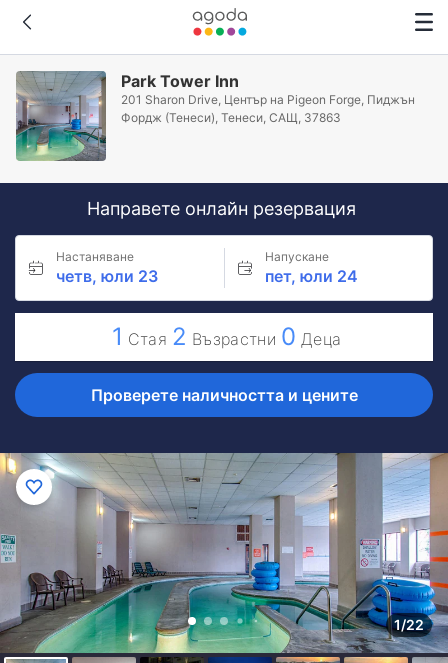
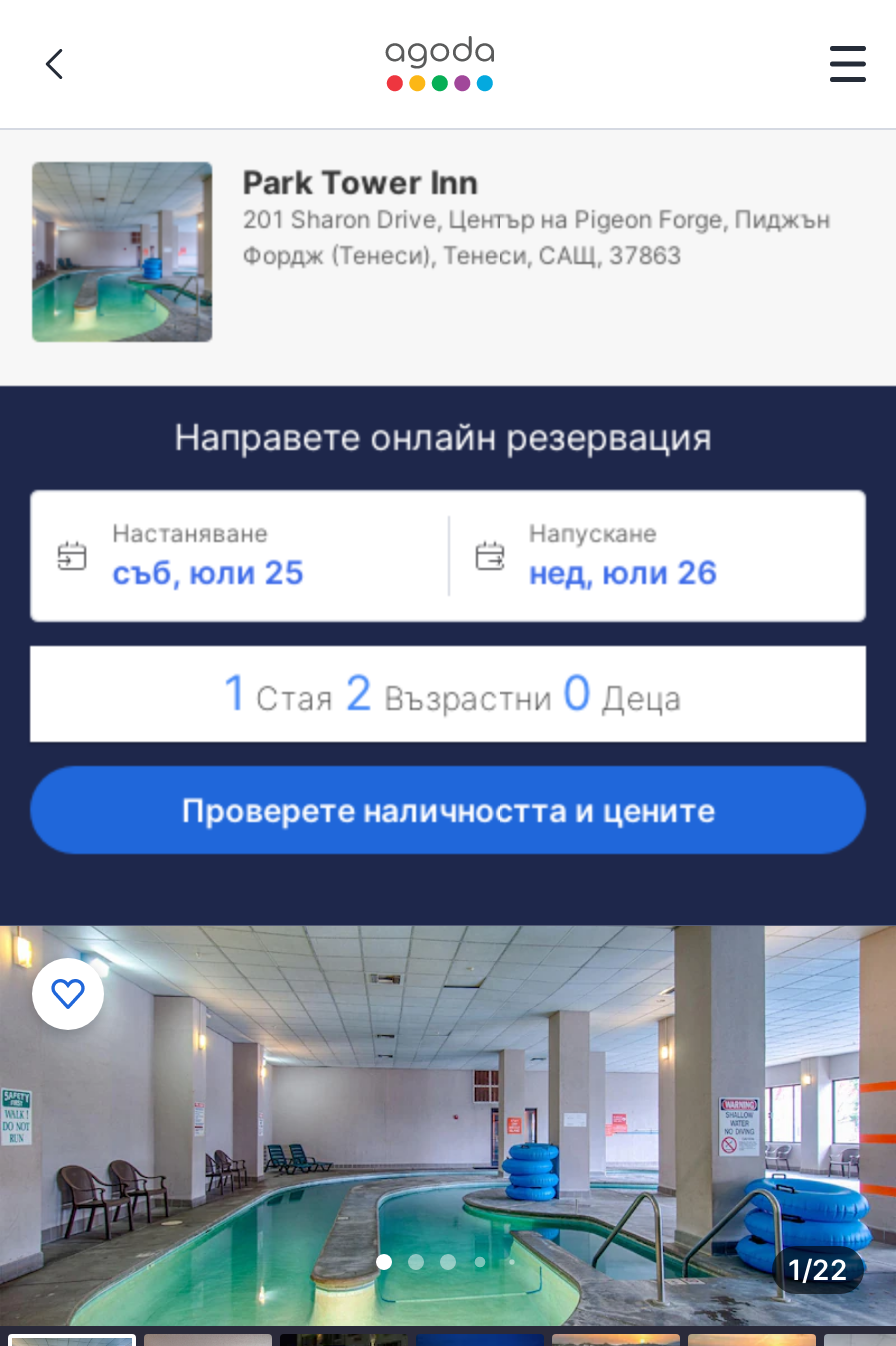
[56,266,158,286] четв, юли 23 -> [112,552,304,592] съб, юли 25
[264,266,357,286] пет, юли 24 -> [529,552,717,592] нед, юли 26

